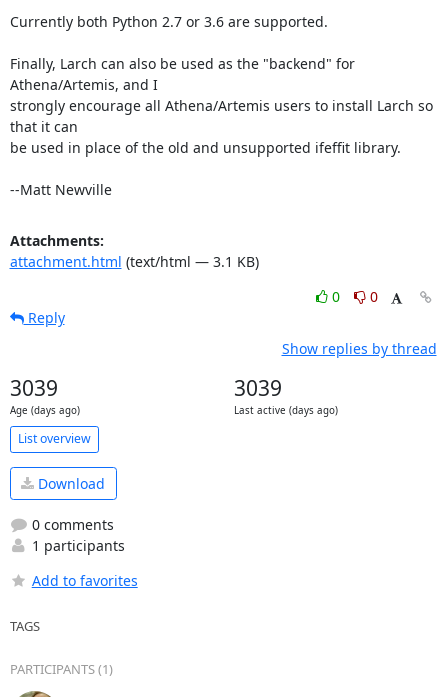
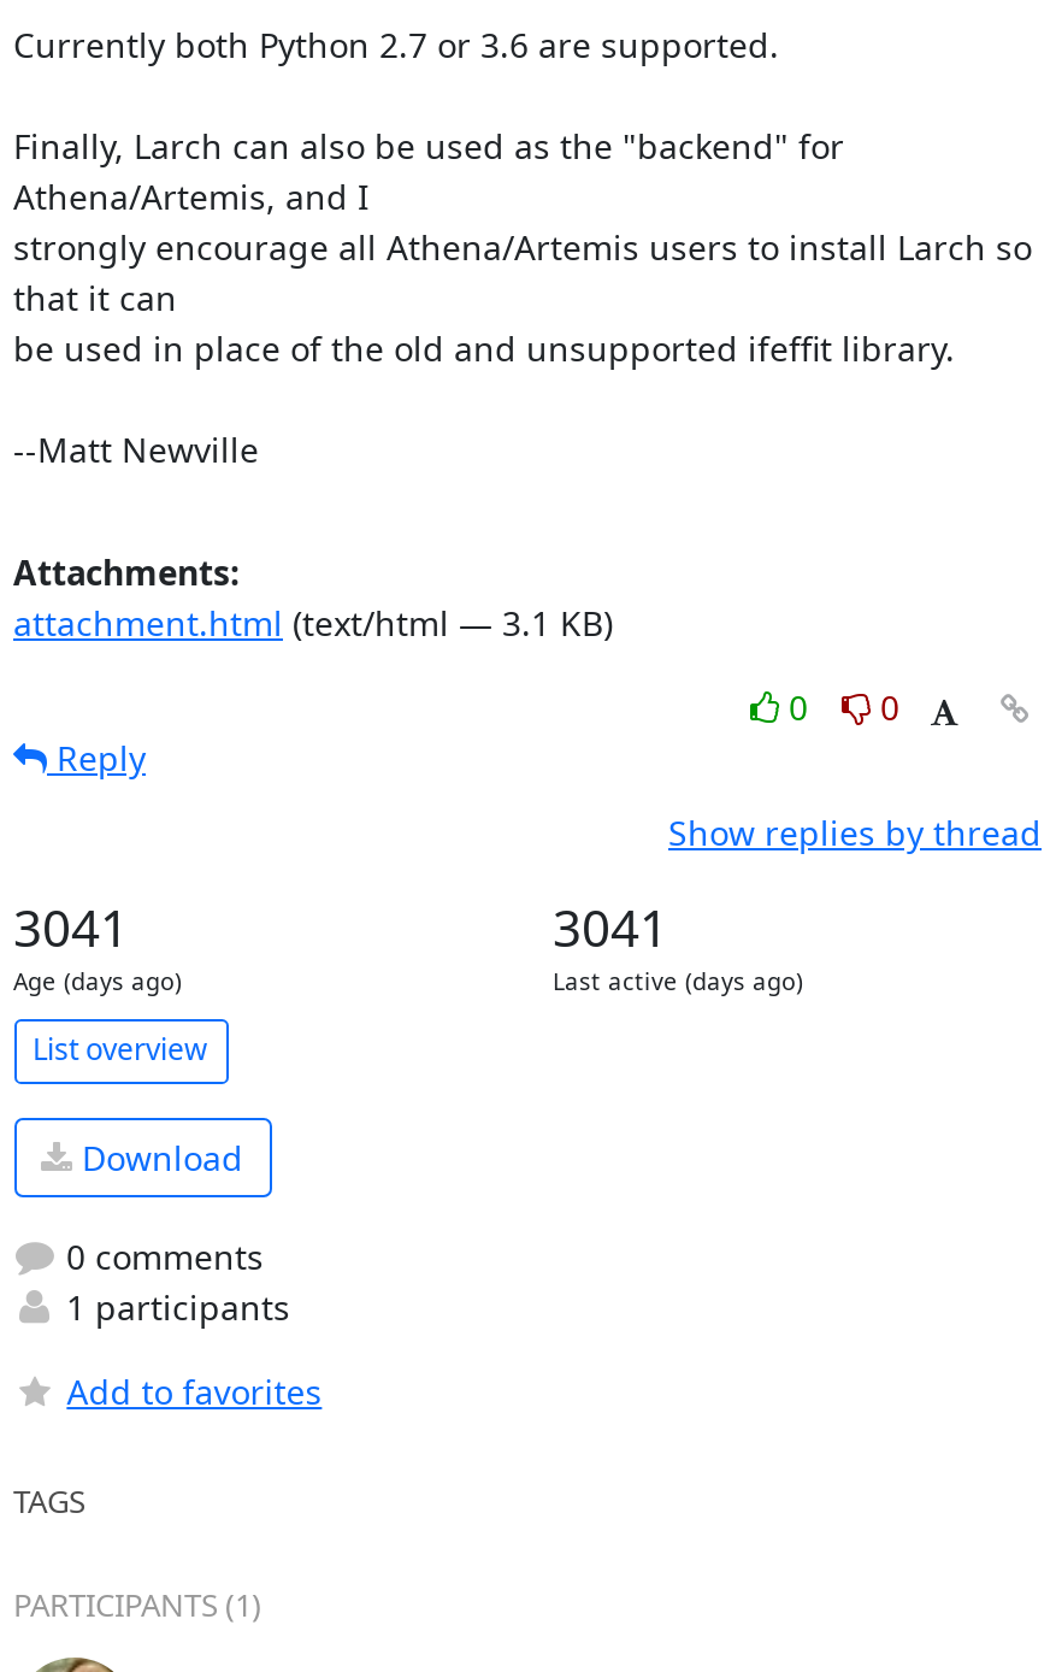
[9,373,57,401] 3039 -> [13,893,129,960] 3041
[233,373,281,401] 3039 -> [553,893,668,960] 3041

